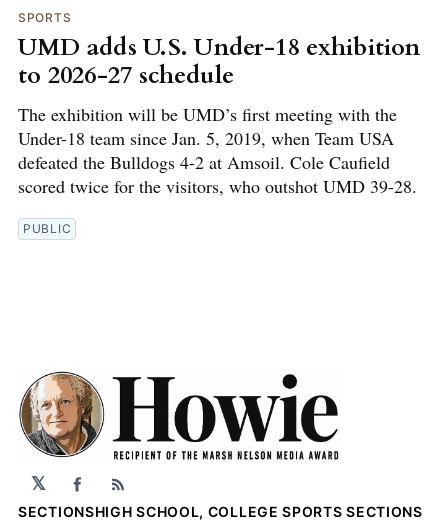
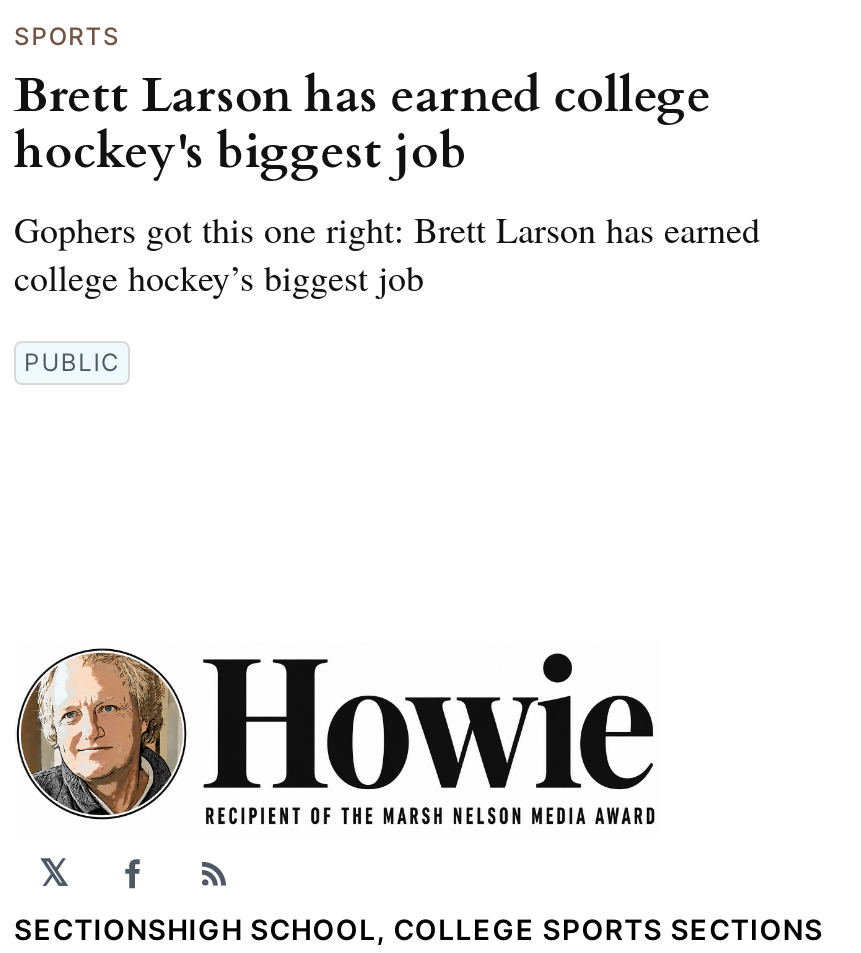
[18,31,420,198] UMD adds U.S. Under-18 exhibition | to 2026-27 schedule | The exhibition will be UMD’s first meeting with the | Under-18 team since Jan. 5, 2019, when Team USA | defeated the Bulldogs 4-2 at Amsoil. Cole Caufield | scored twice for the visitors, who outshot UMD 39-28. -> [14,63,760,301] Brett Larson has earned college | hockey's biggest job | Gophers got this one right: Brett Larson has earned | college hockey’s biggest job

